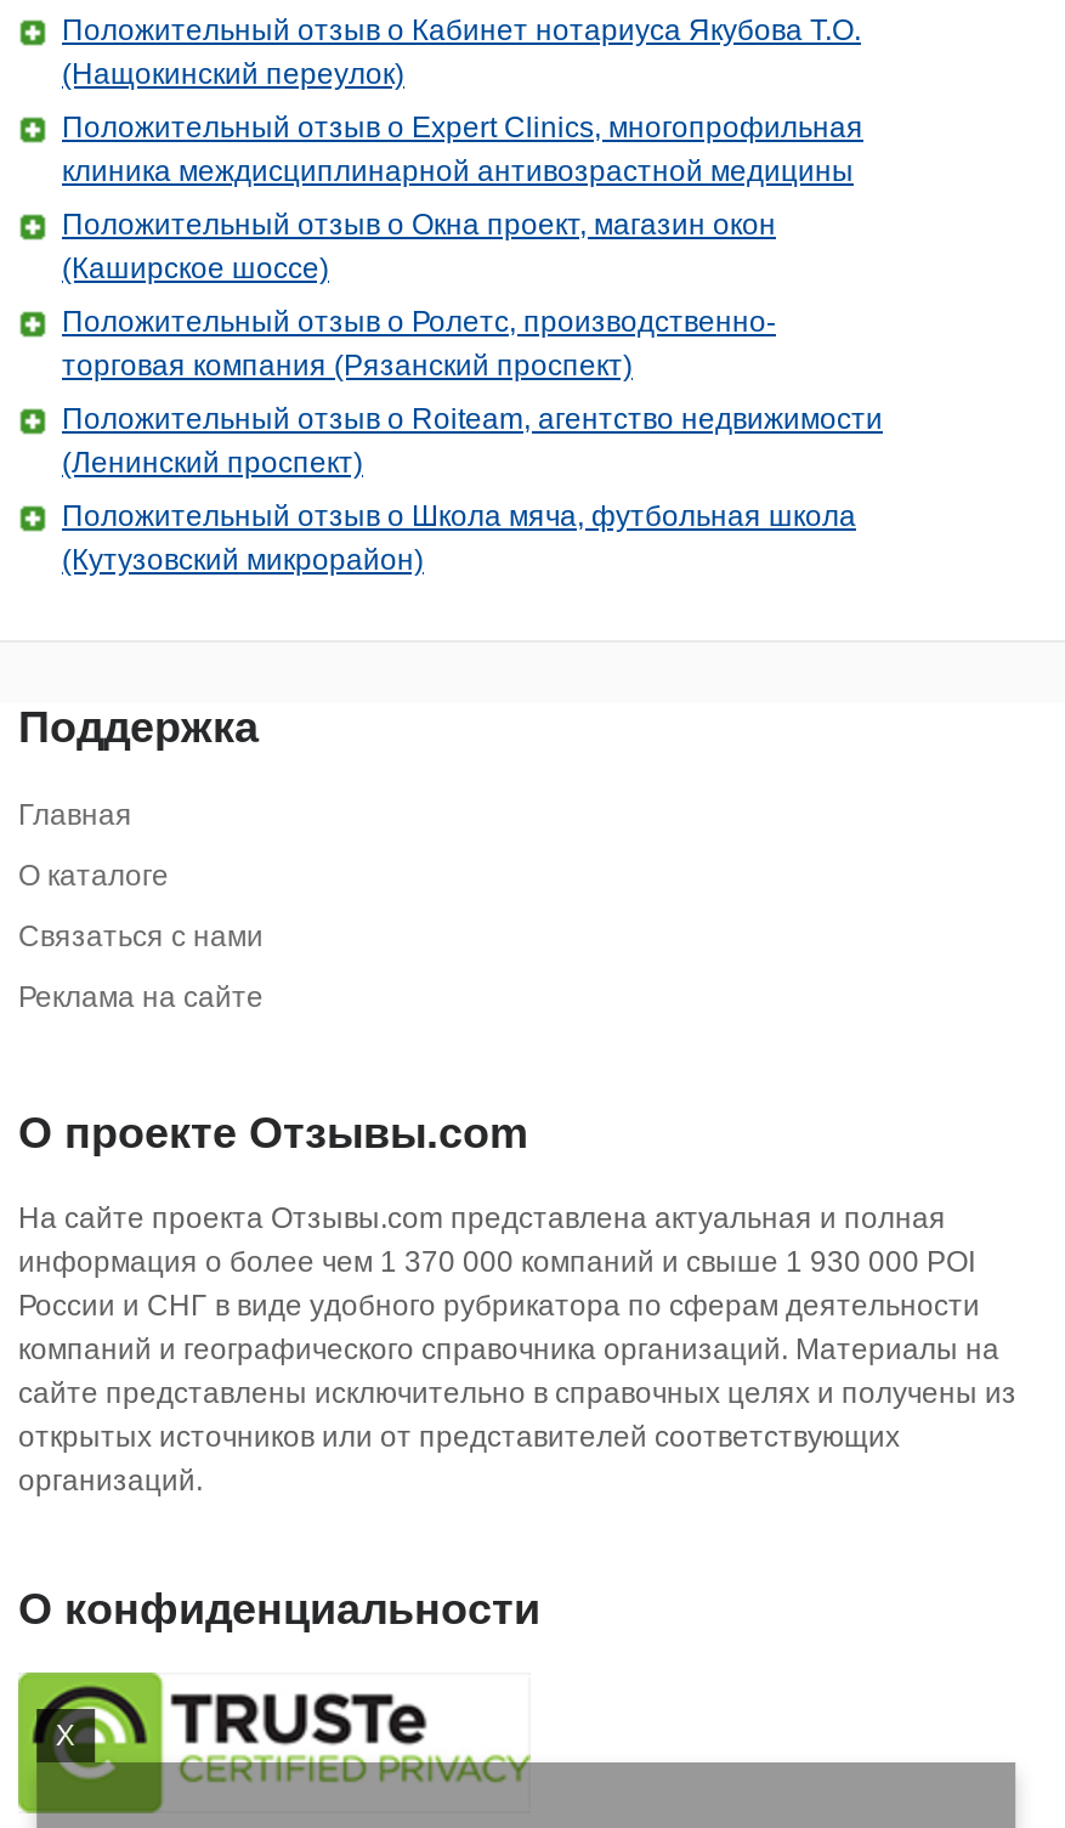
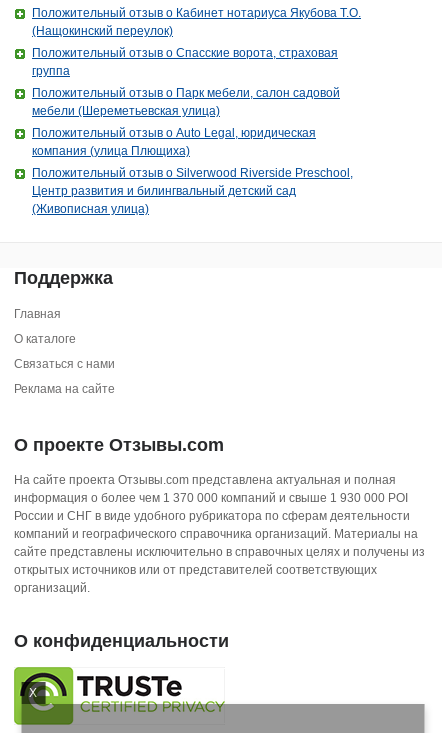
[62,111,883,577] Положительный отзыв о Expert Clinics, многопрофильная | клиника междисциплинарной антивозрастной медицины | Положительный отзыв о Окна проект, магазин окон | (Каширское шоссе) | Положительный отзыв о Ролетс, производственно- | торговая компания (Рязанский проспект) | Положительный отзыв о Roiteam, агентство недвижимости | (Ленинский проспект) | Положительный отзыв о Школа мяча, футбольная школа | (Кутузовский микрорайон) -> [32,46,353,216] Положительный отзыв о Спасские ворота, страховая | группа | Положительный отзыв о Парк мебели, салон садовой | мебели (Шереметьевская улица) | Положительный отзыв о Auto Legal, юридическая | компания (улица Плющиха) | Положительный отзыв о Silverwood Riverside Preschool, | Центр развития и билингвальный детский сад | (Живописная улица)

